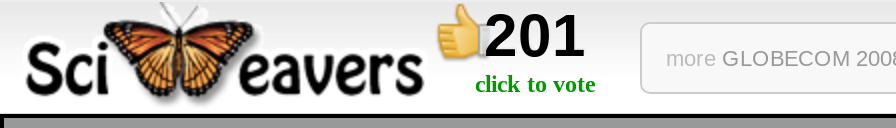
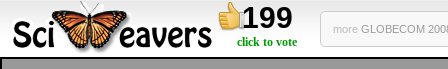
[484,2,586,68] 201 -> [242,1,293,34] 199

